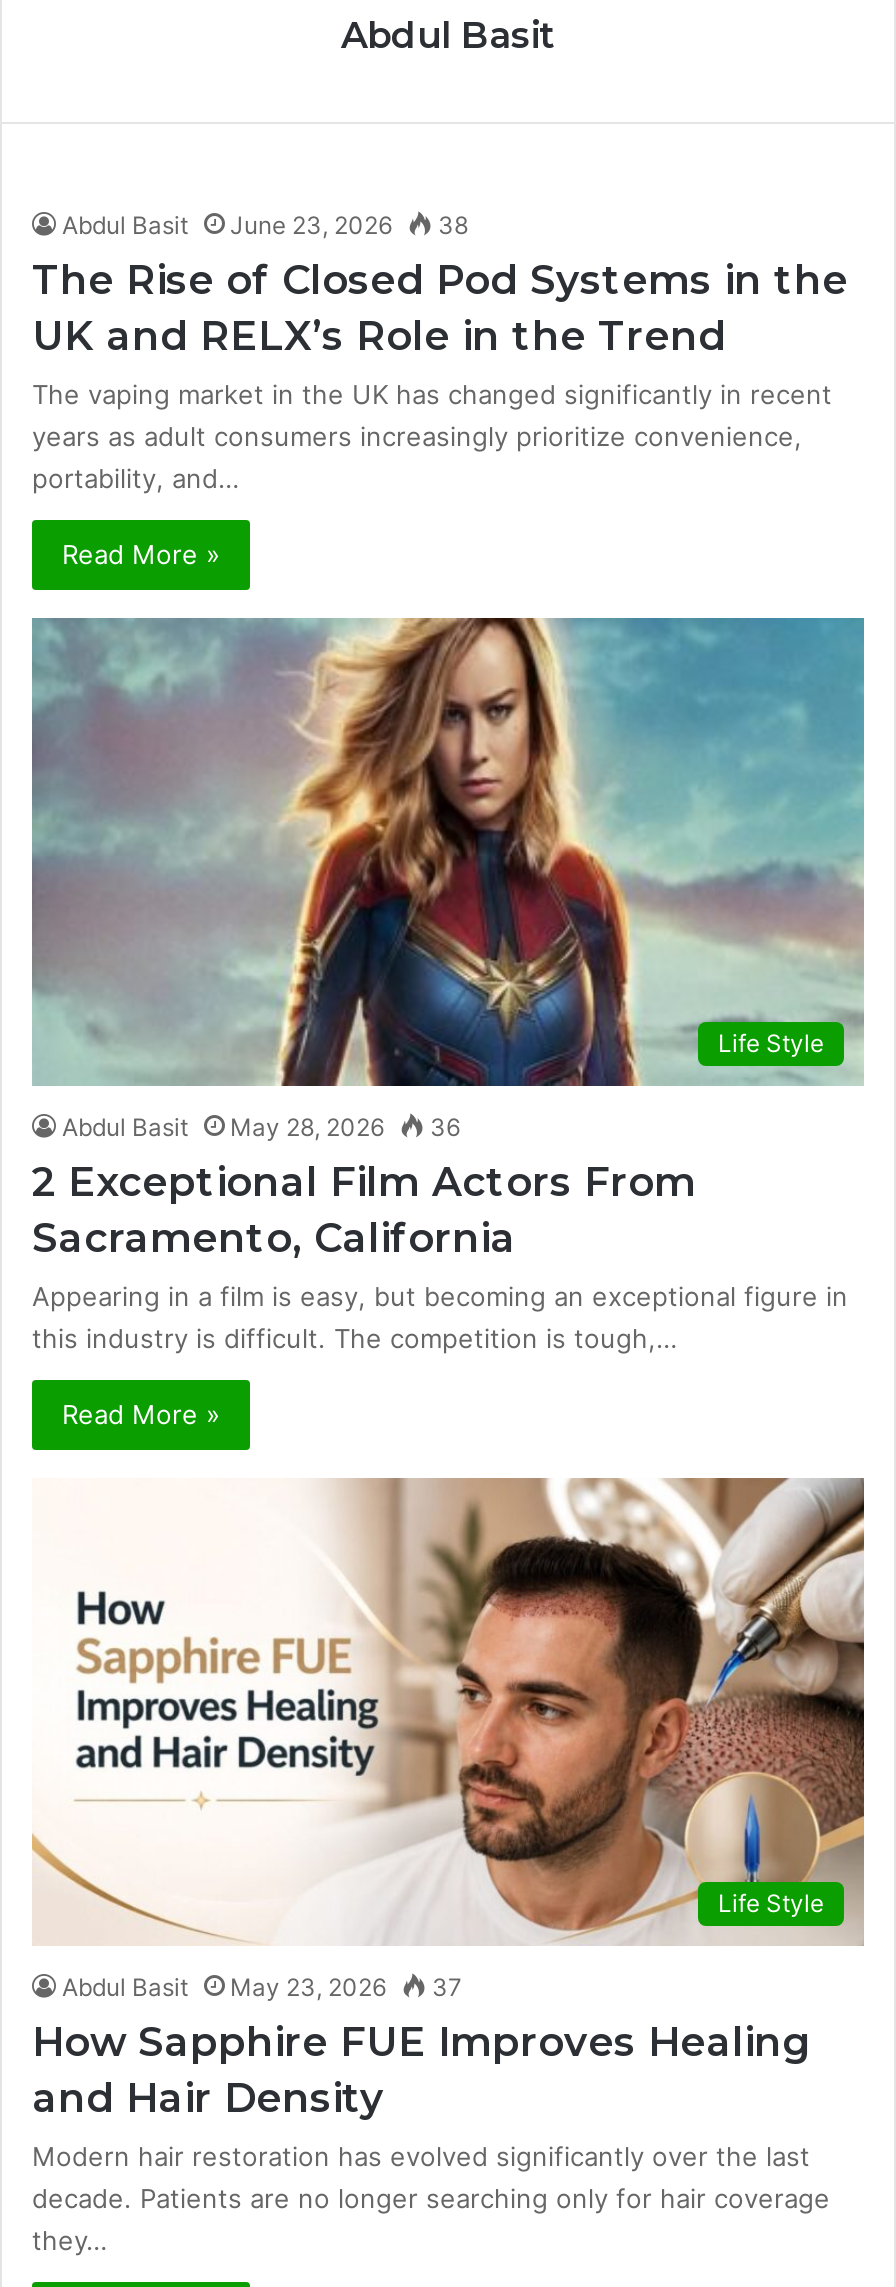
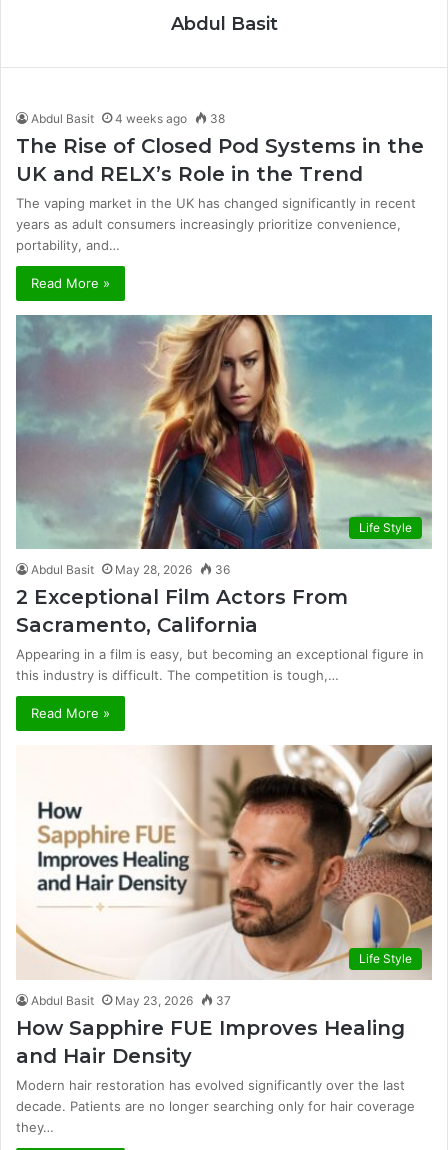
[62,210,468,240] Abdul Basit June 23, 2026 38 -> [31,111,225,126] Abdul Basit 4 weeks ago 38

